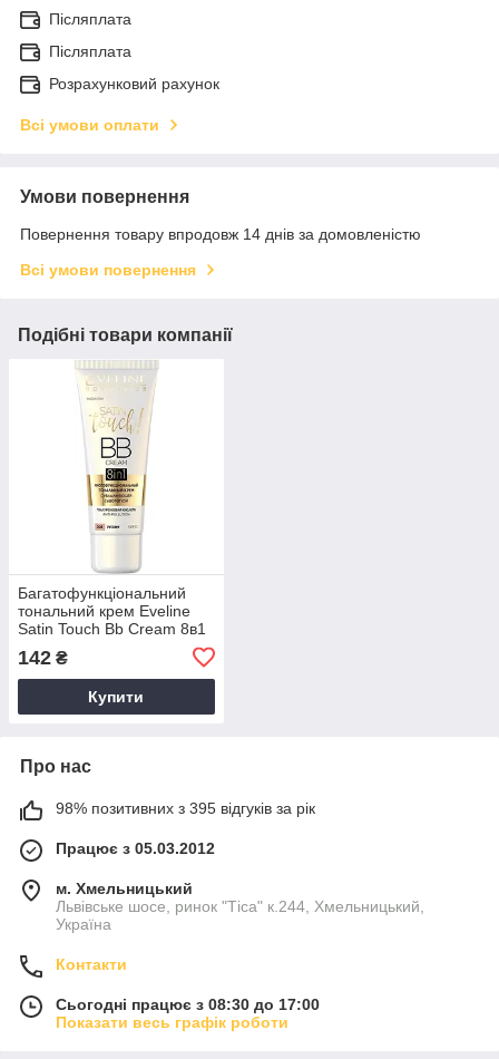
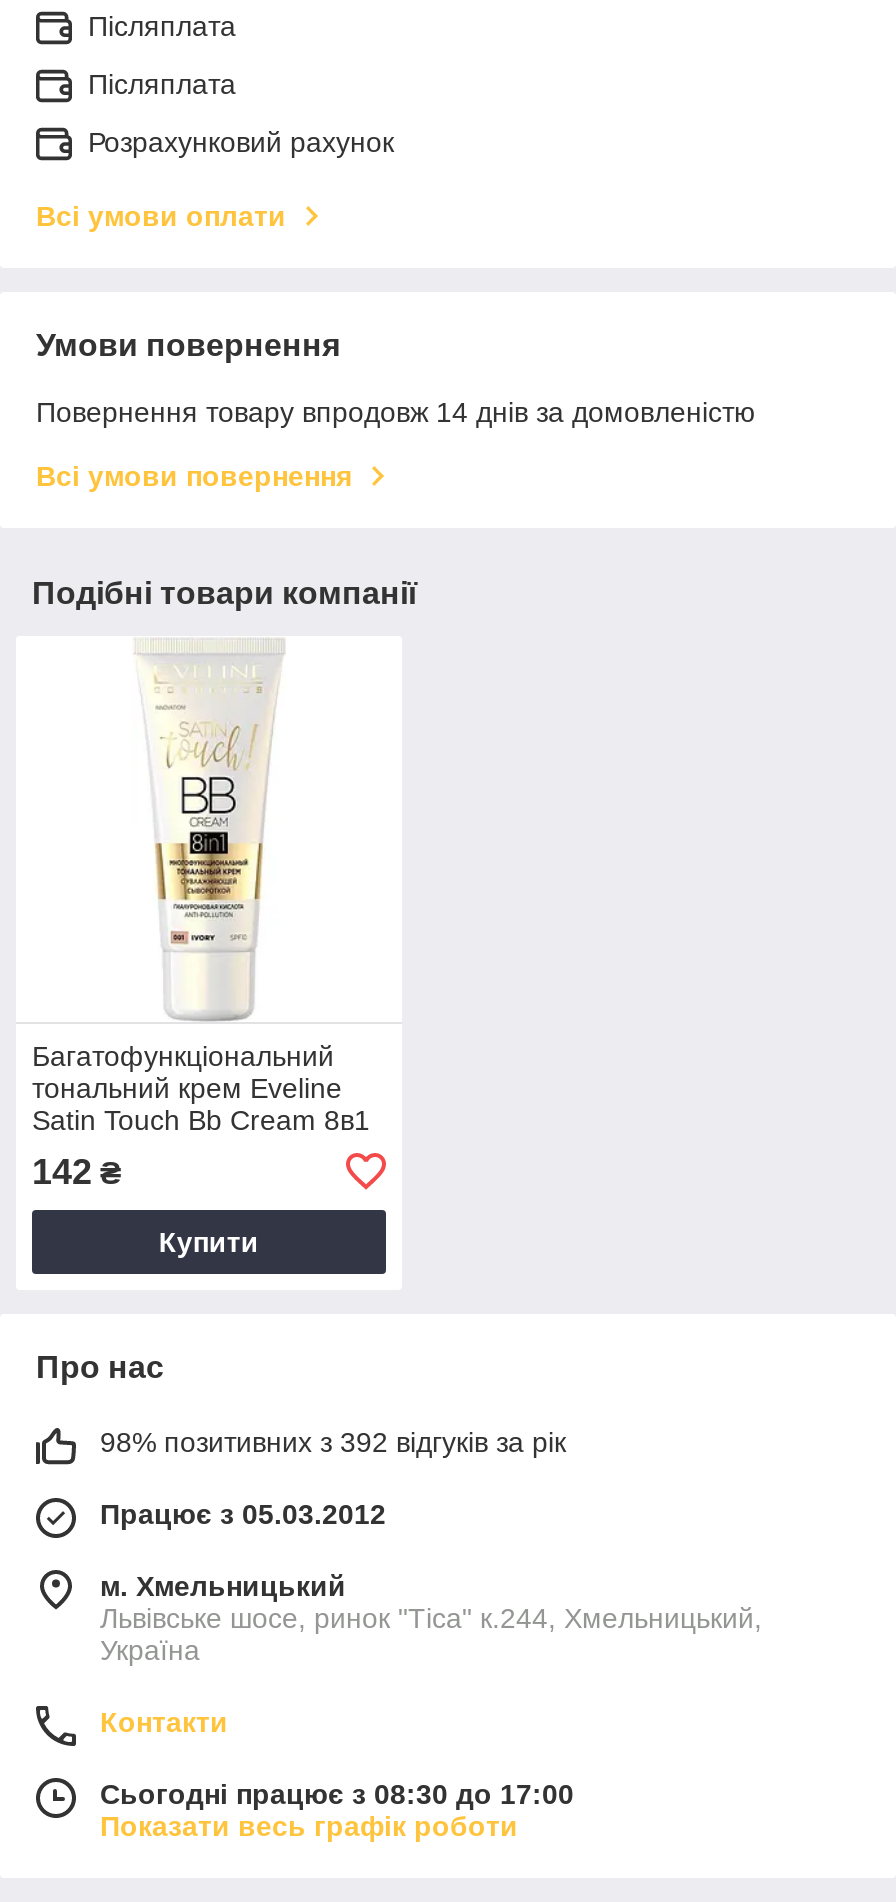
[56,799,315,817] 98% позитивних з 395 відгуків за рік -> [100,1426,566,1458] 98% позитивних з 392 відгуків за рік

